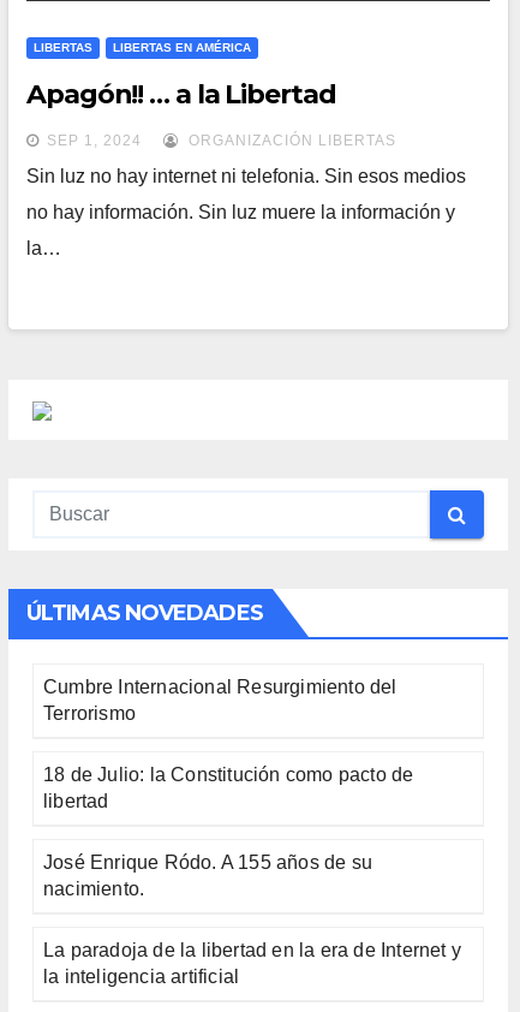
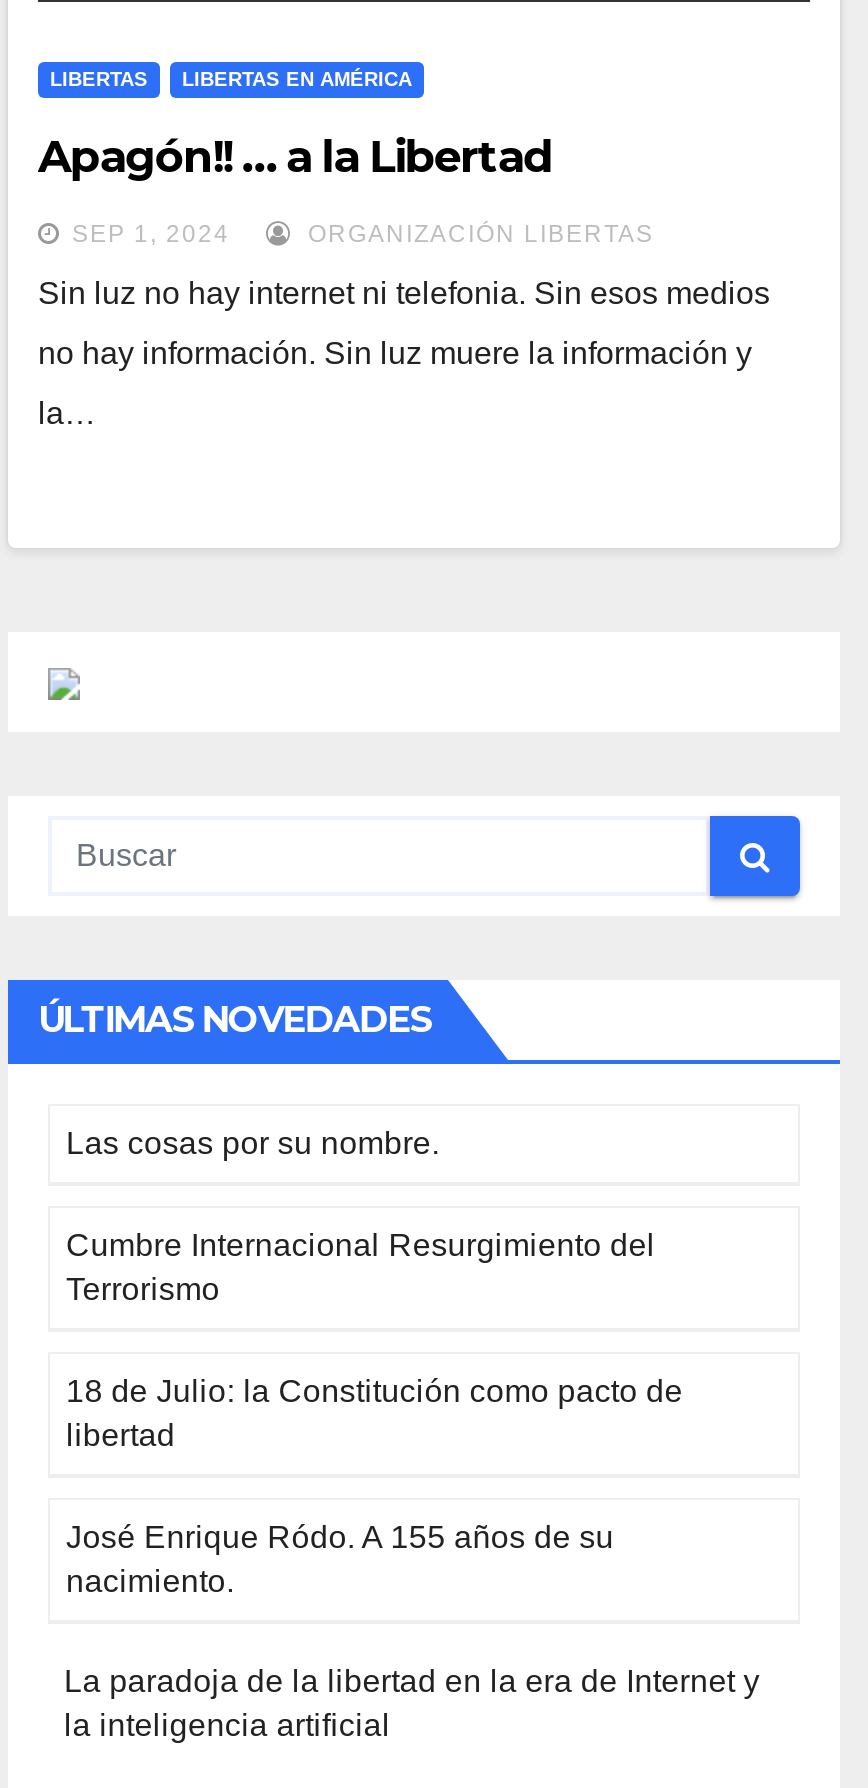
none -> [66,1126,440,1160] Las cosas por su nombre.

